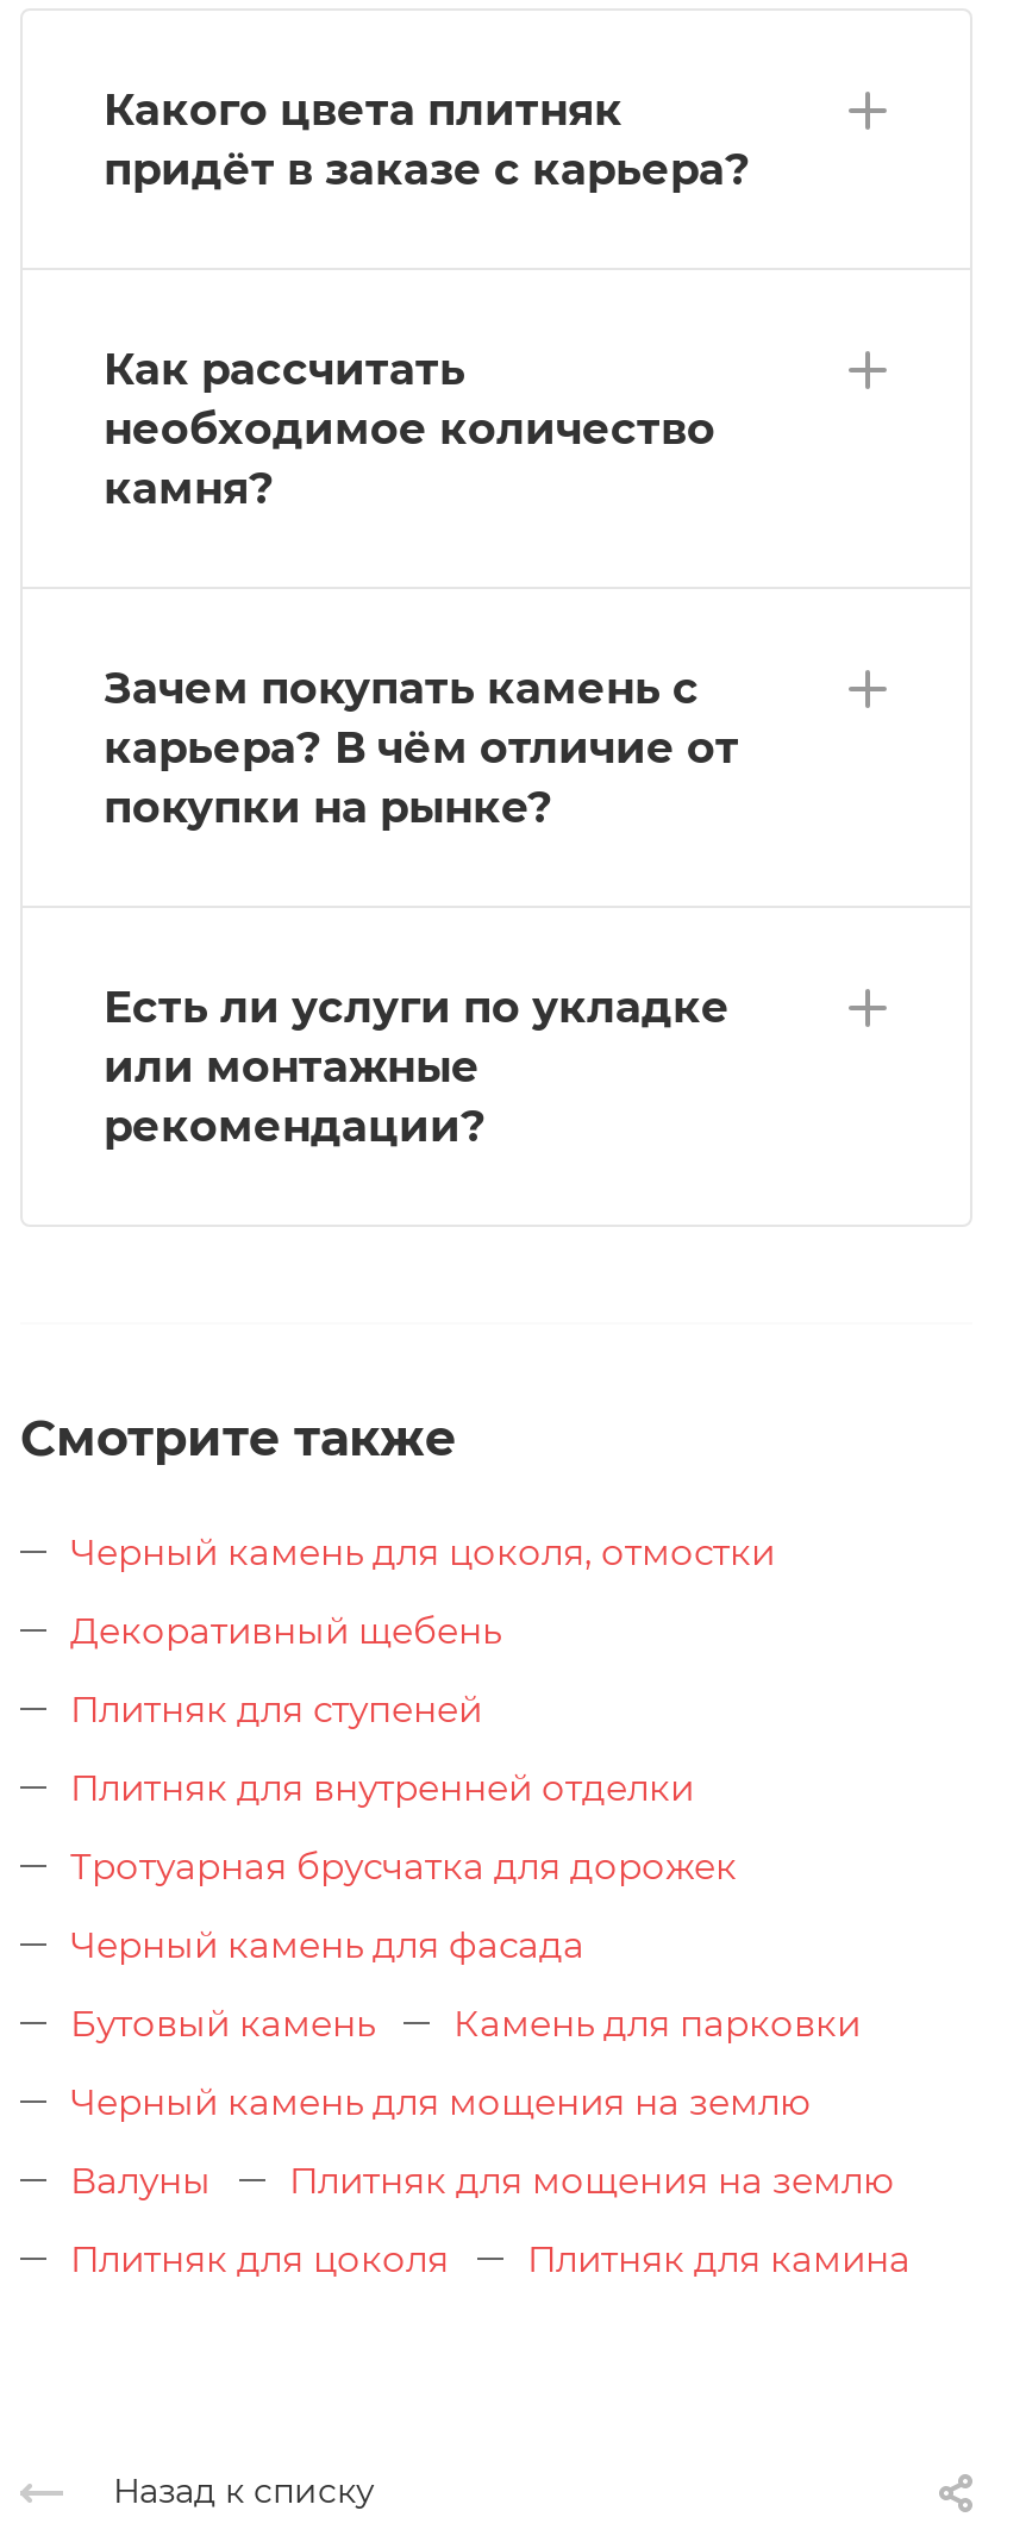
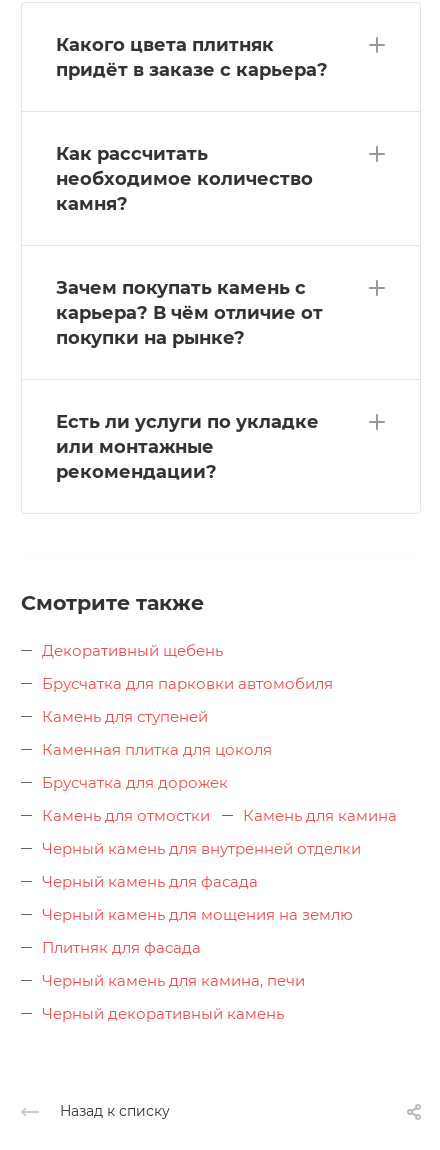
[70,1530,775,1575] Черный камень для цоколя, отмостки -> none
moved [70,1609,501,1654] -> [42,641,223,660]: Декоративный щебень
[70,1687,737,1890] Плитняк для ступеней | Плитняк для внутренней отделки | Тротуарная брусчатка для дорожек -> [42,674,397,858] Брусчатка для парковки автомобиля | Камень для ступеней | Каменная плитка для цоколя | Брусчатка для дорожек | Камень для отмостки | Камень для камина | Черный камень для внутренней отделки
[70,2001,861,2047] Бутовый камень | Камень для парковки -> none
[70,2159,911,2282] Валуны | Плитняк для мощения на землю | Плитняк для цоколя | Плитняк для камина -> [42,938,305,1023] Плитняк для фасада | Черный камень для камина, печи | Черный декоративный камень

